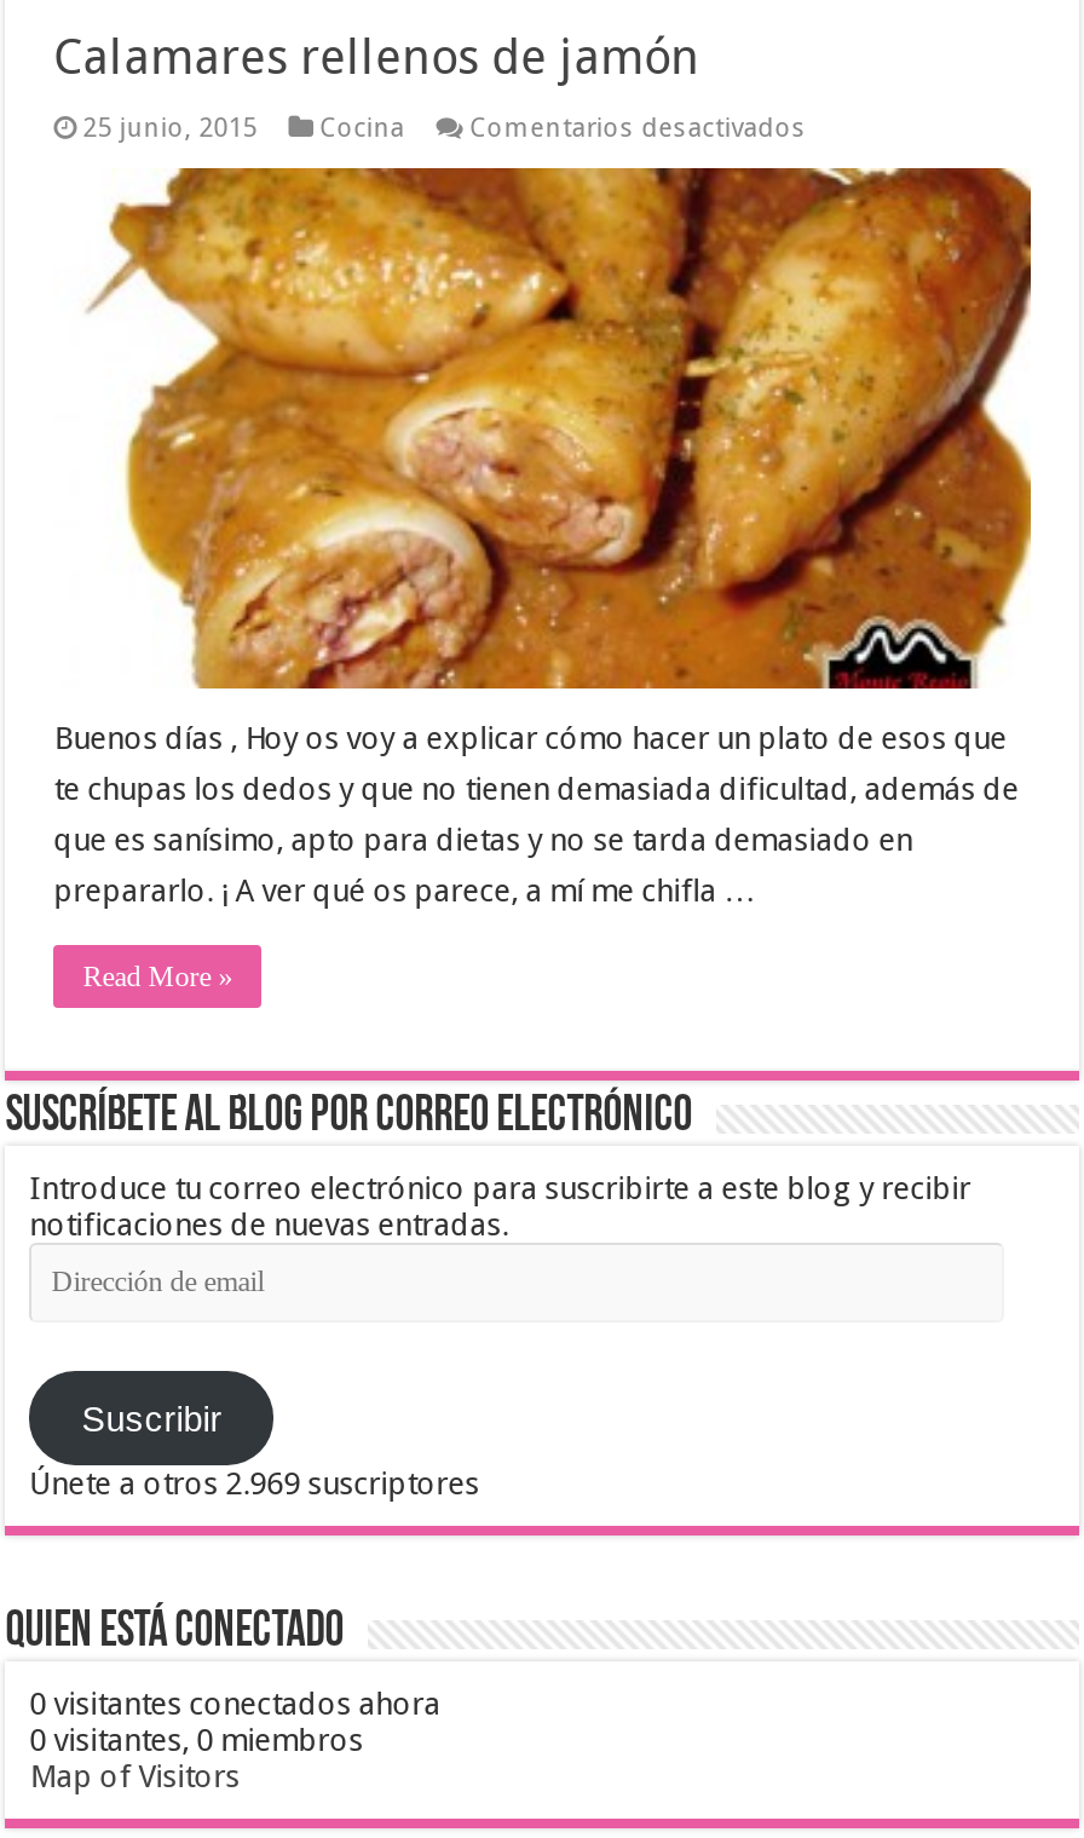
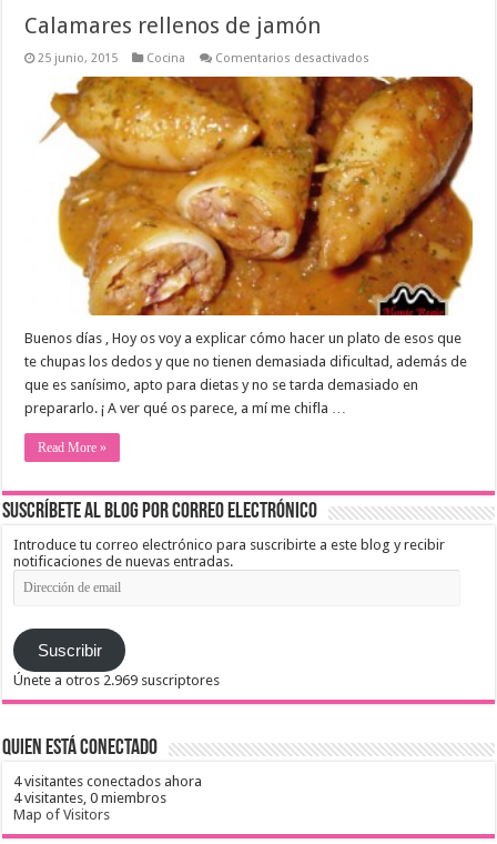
[30,1686,441,1723] 0 visitantes conectados ahora -> [14,773,202,790] 4 visitantes conectados ahora
[30,1723,363,1759] 0 visitantes, 0 miembros -> [14,790,167,807] 4 visitantes, 0 miembros

